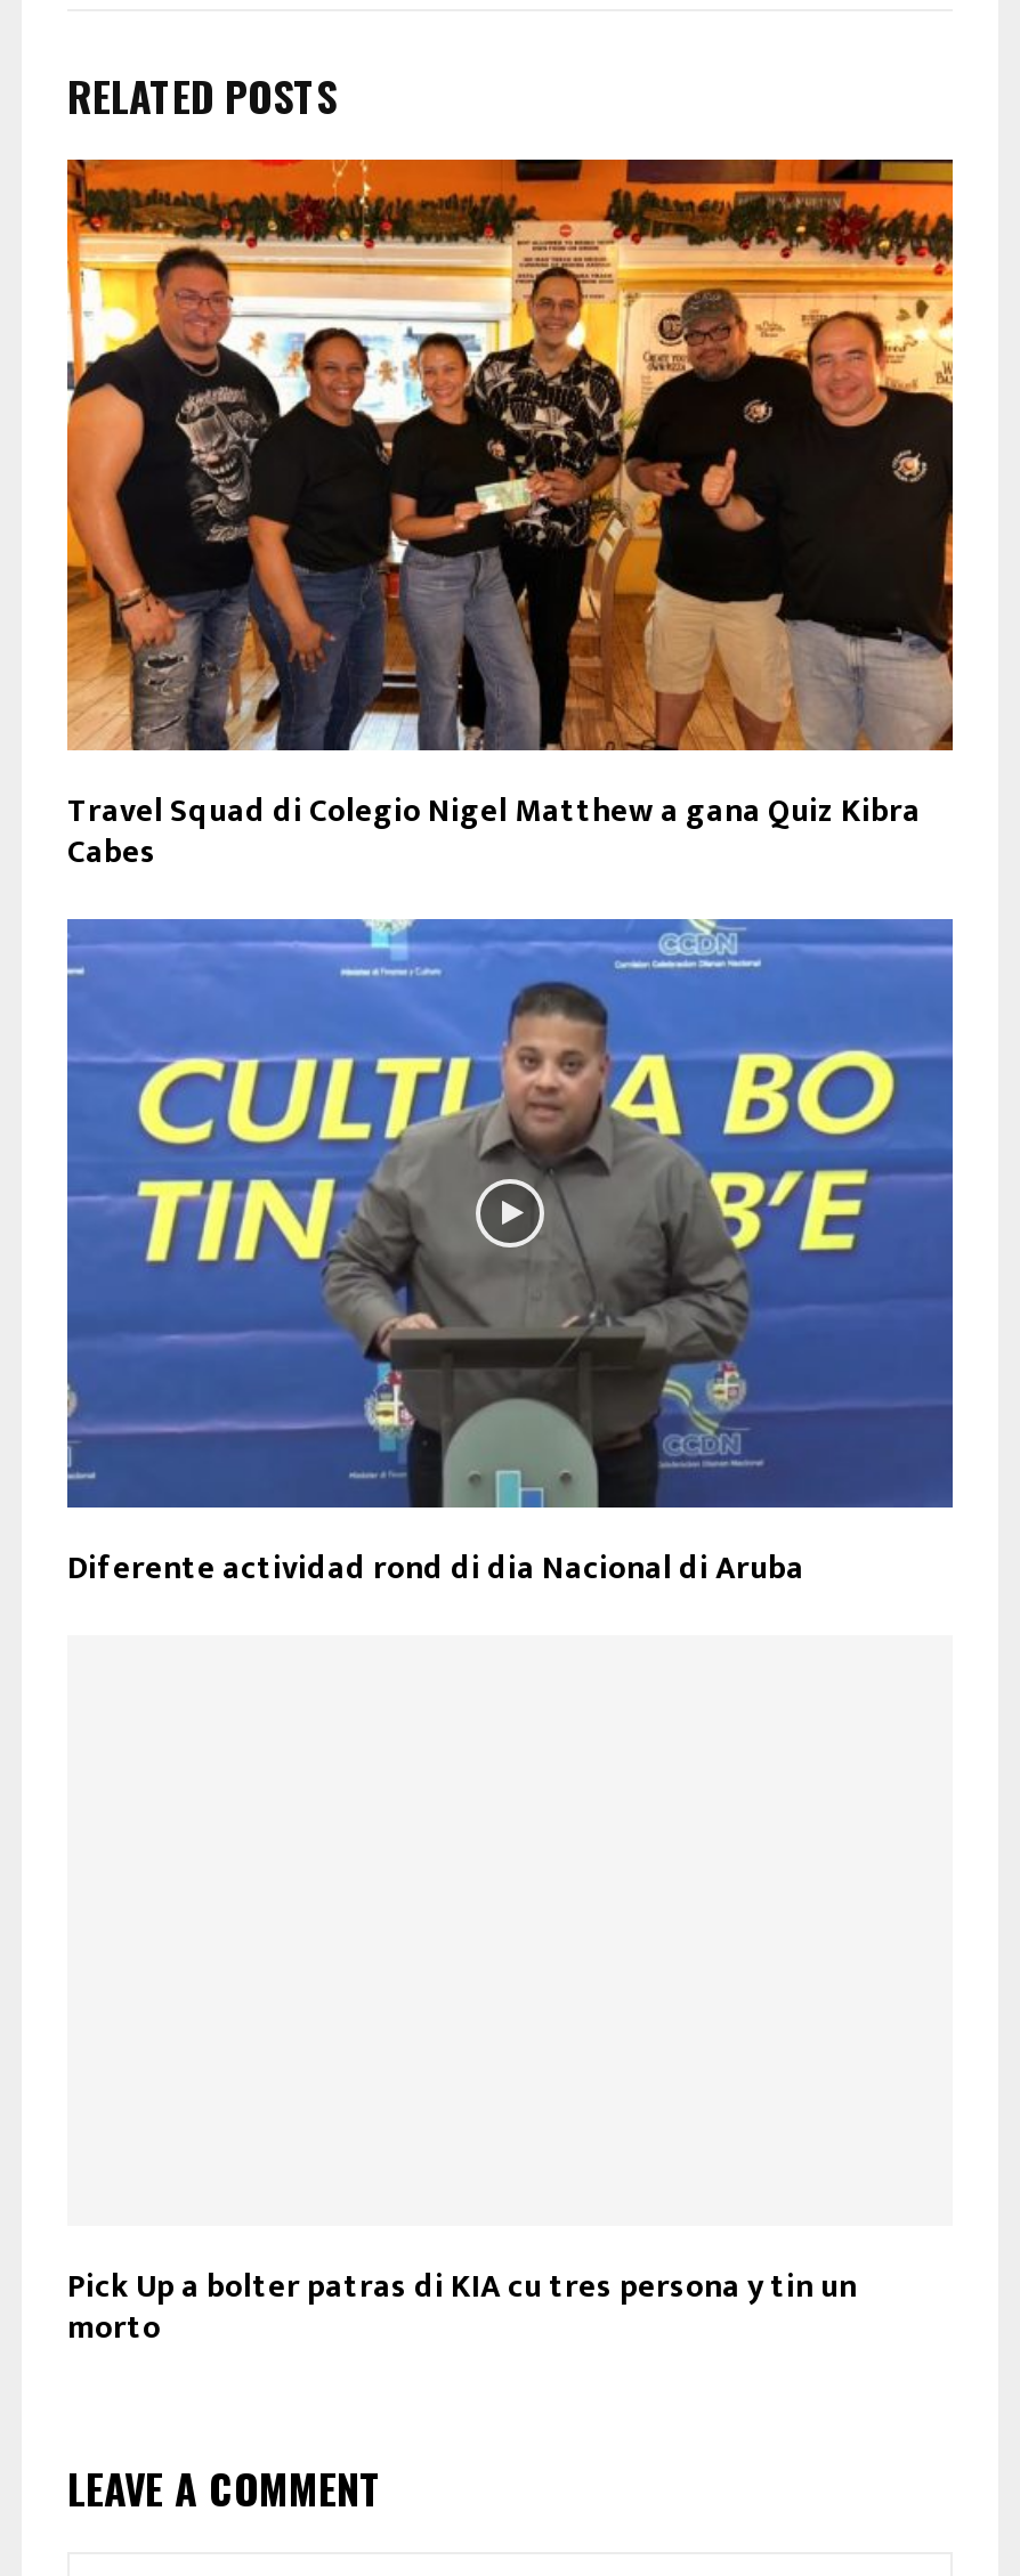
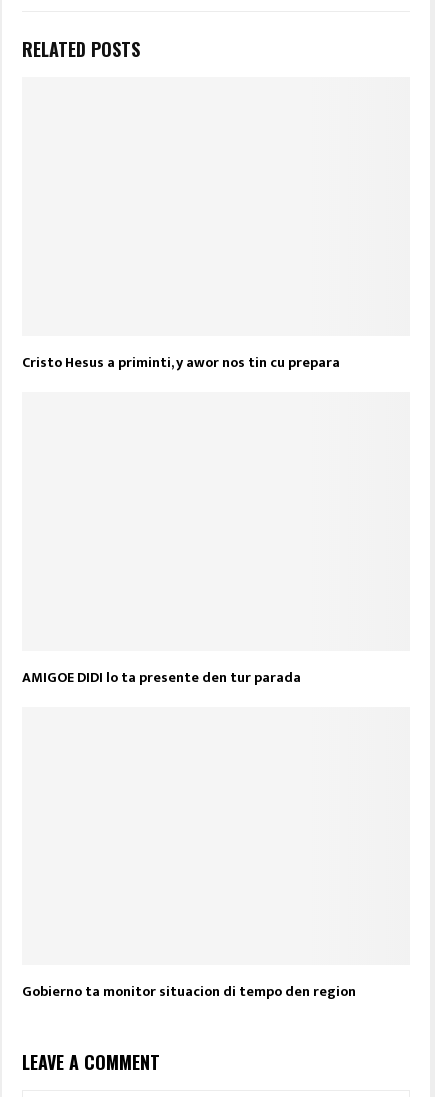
[65,156,955,754] [image] -> none
[67,783,921,877] Travel Squad di Colegio Nigel Matthew a gana Quiz Kibra | Cabes -> [22,351,340,374] Cristo Hesus a priminti, y awor nos tin cu prepara
[65,918,955,1509] [image] -> none
[67,1542,804,1594] Diferente actividad rond di dia Nacional di Aruba -> [22,666,301,689] AMIGOE DIDI lo ta presente den tur parada
[67,2260,857,2353] Pick Up a bolter patras di KIA cu tres persona y tin un | morto -> [22,980,356,1003] Gobierno ta monitor situacion di tempo den region

